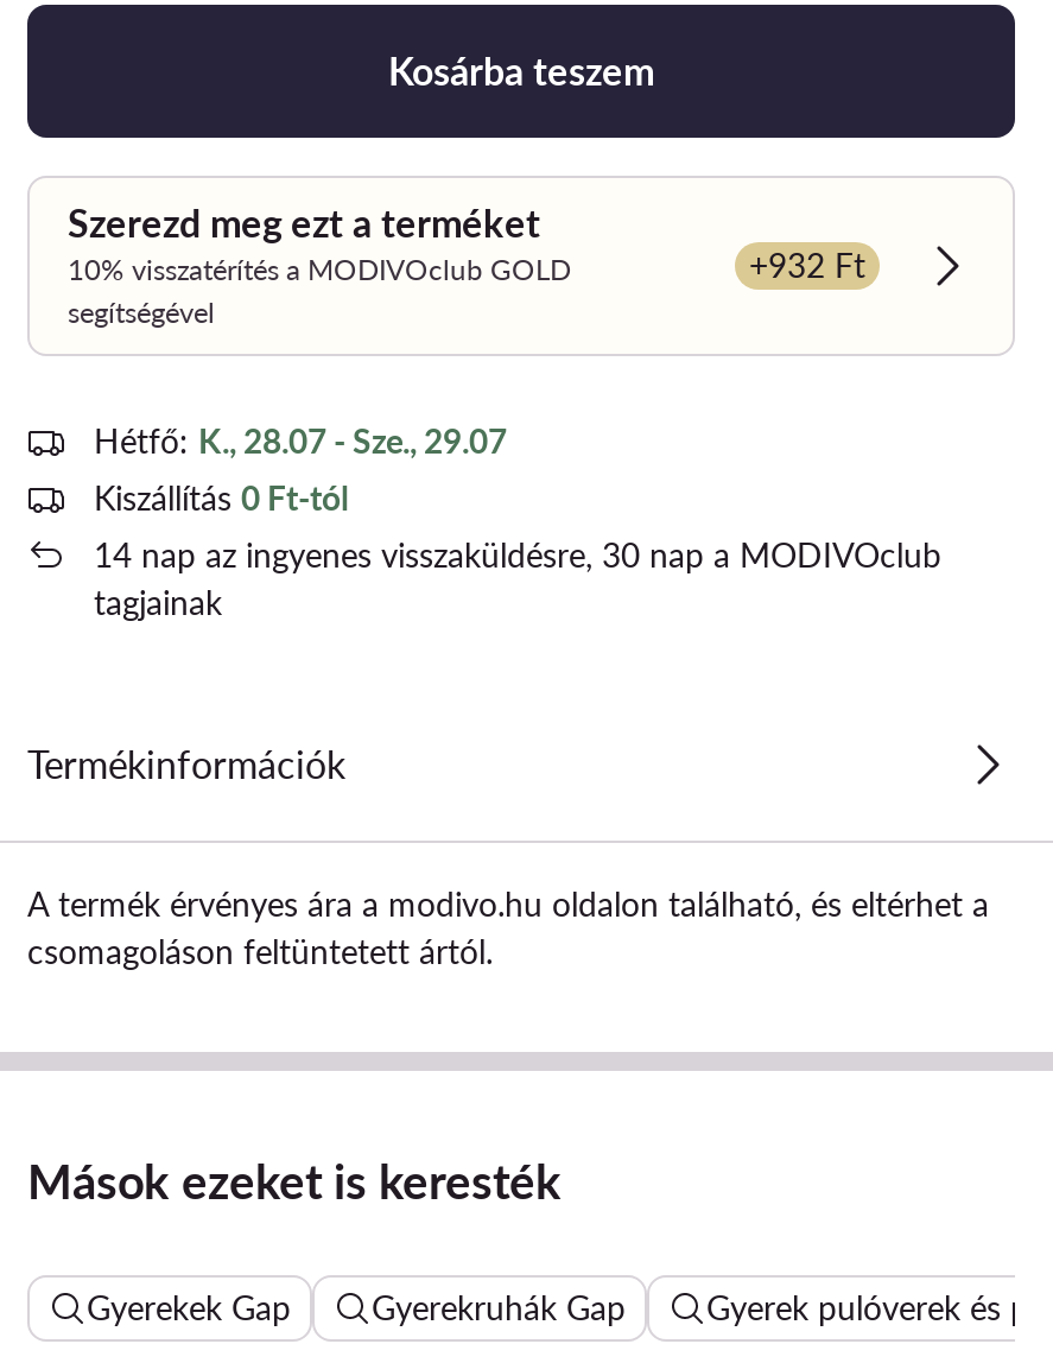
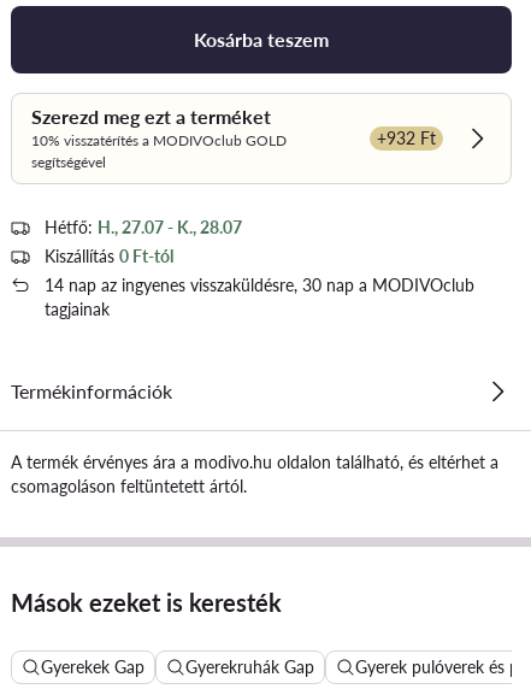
[94,420,507,460] Hétfő: K., 28.07 - Sze., 29.07 -> [45,217,242,237] Hétfő: H., 27.07 - K., 28.07

